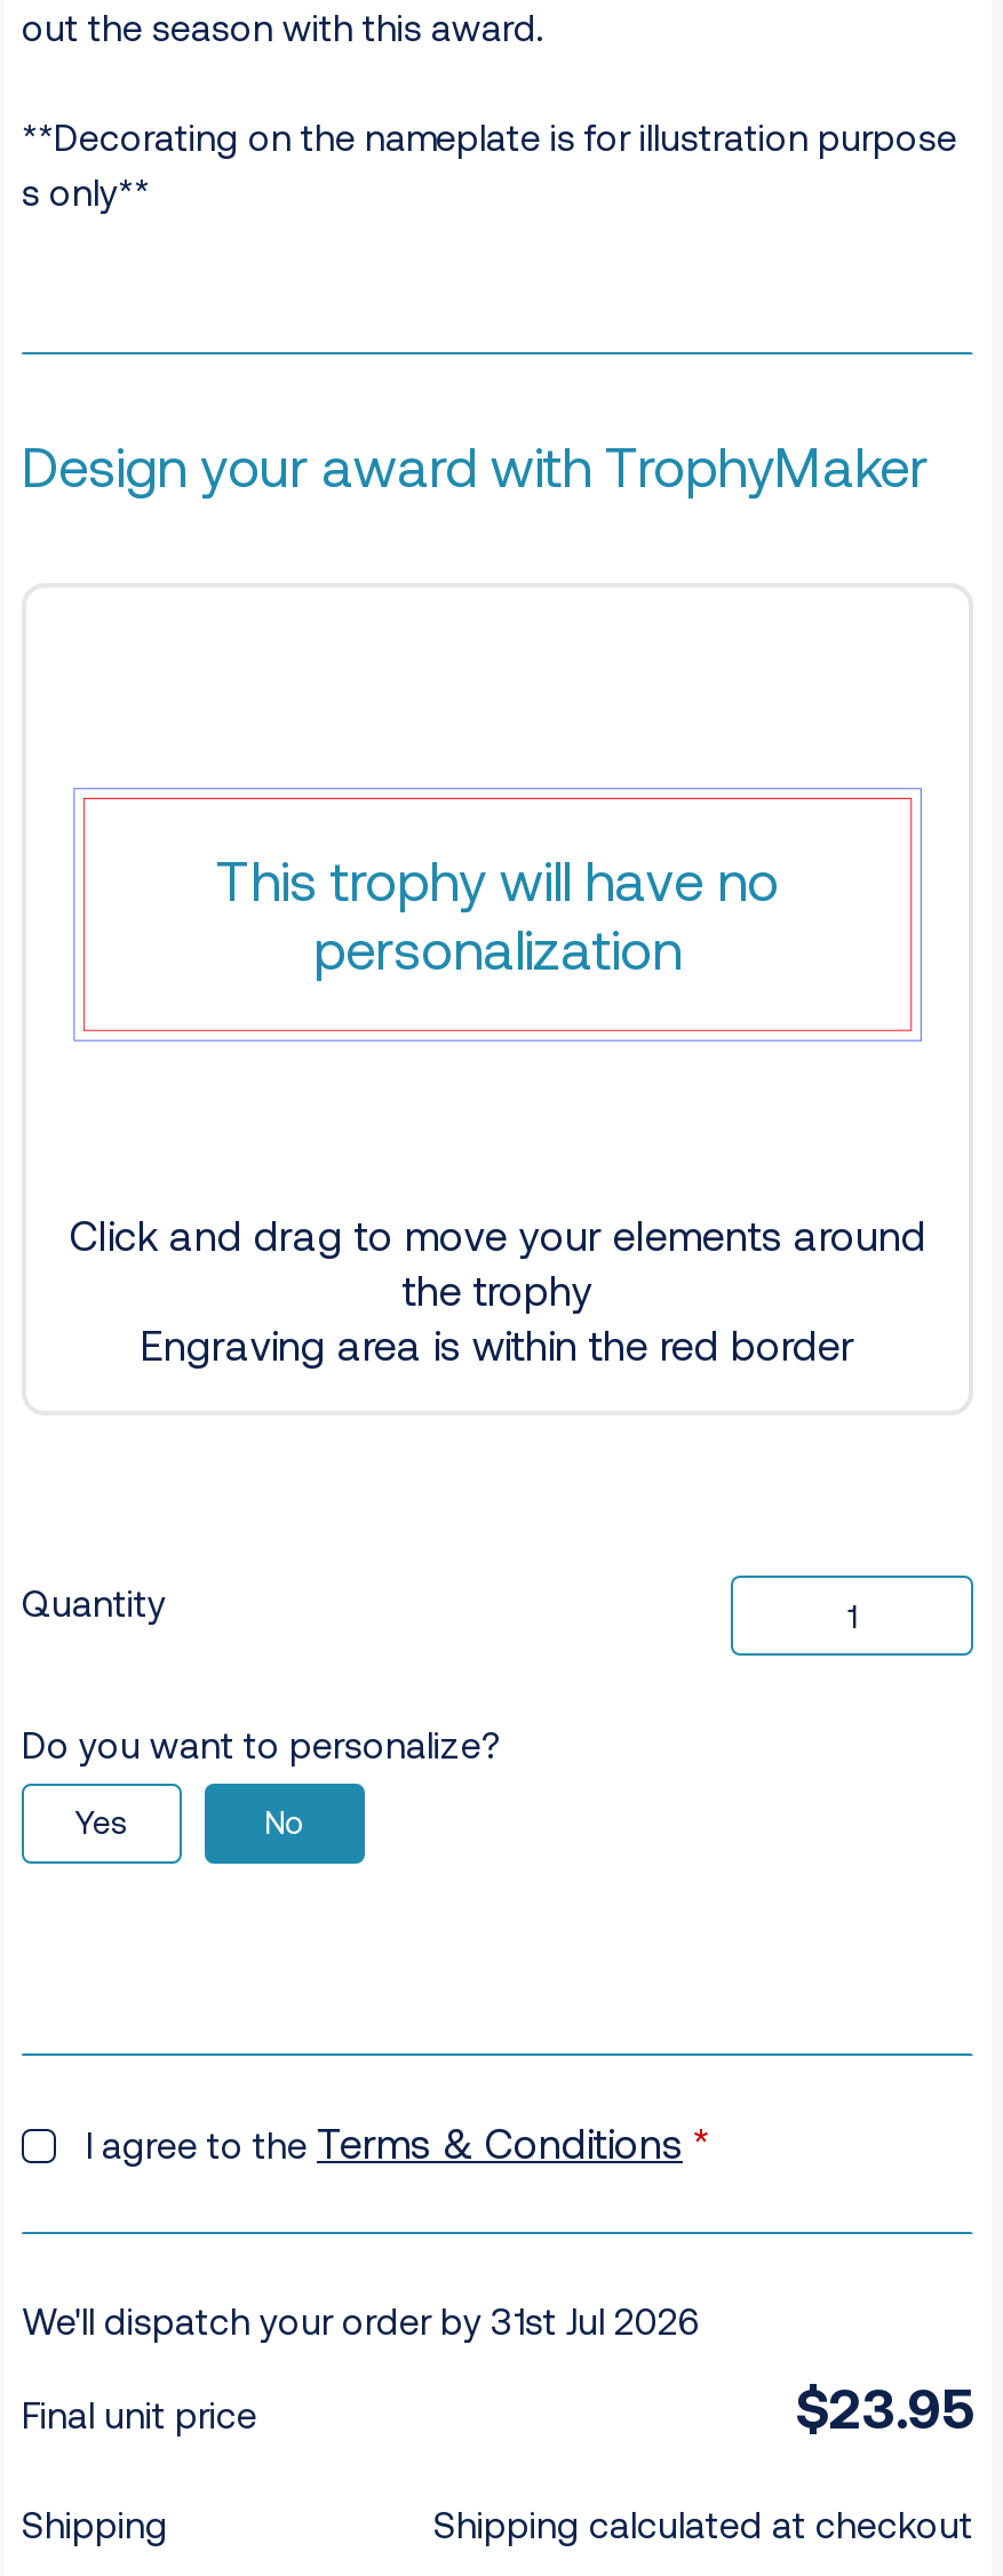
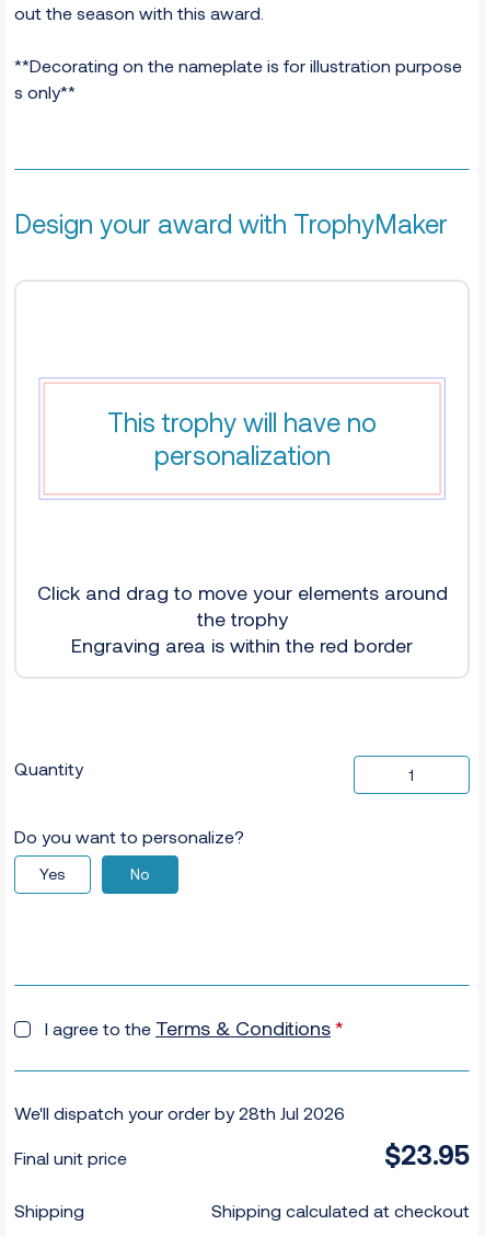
[22,2299,701,2343] We'll dispatch your order by 31st Jul 2026 -> [14,1103,345,1123] We'll dispatch your order by 28th Jul 2026

